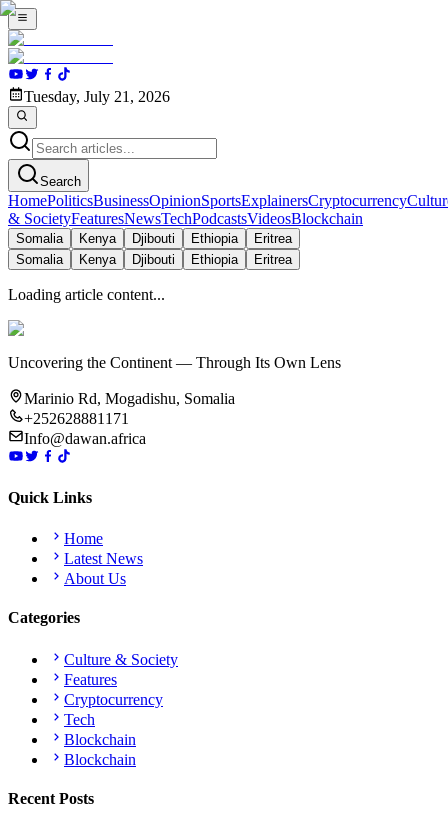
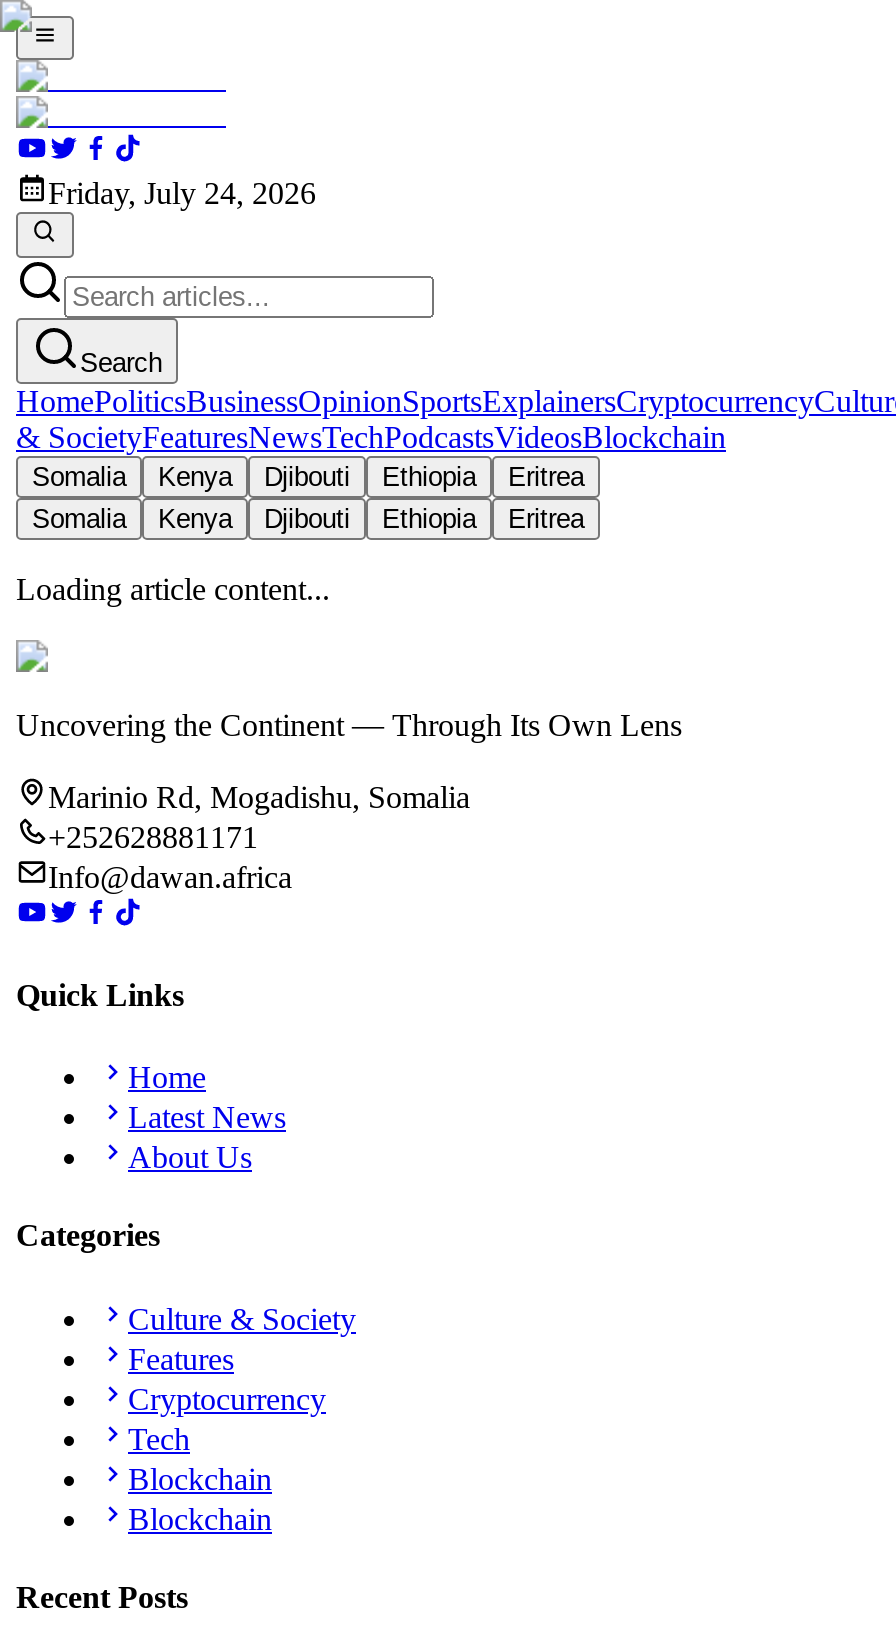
[24,88,170,105] Tuesday, July 21, 2026 -> [48,177,316,211] Friday, July 24, 2026

